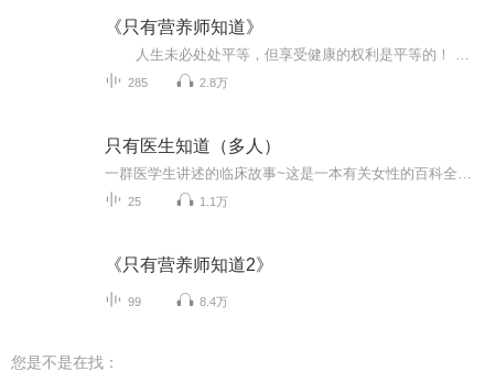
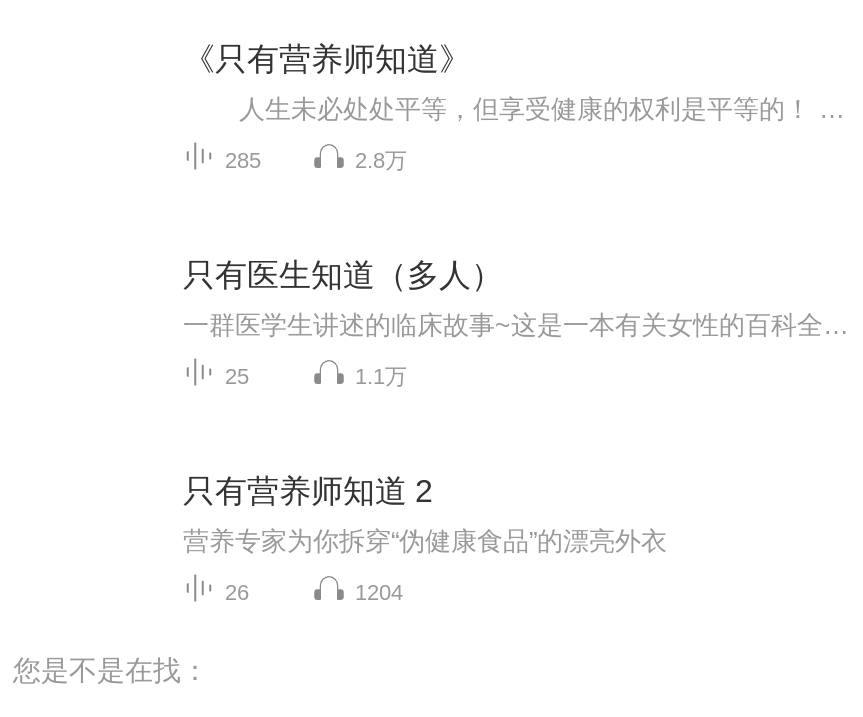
[105,255,273,308] 《只有营养师知道2》 | 99 | 8.4万 -> [183,474,667,604] 只有营养师知道 2 | 营养专家为你拆穿“伪健康食品”的漂亮外衣 | 26 | 1204

